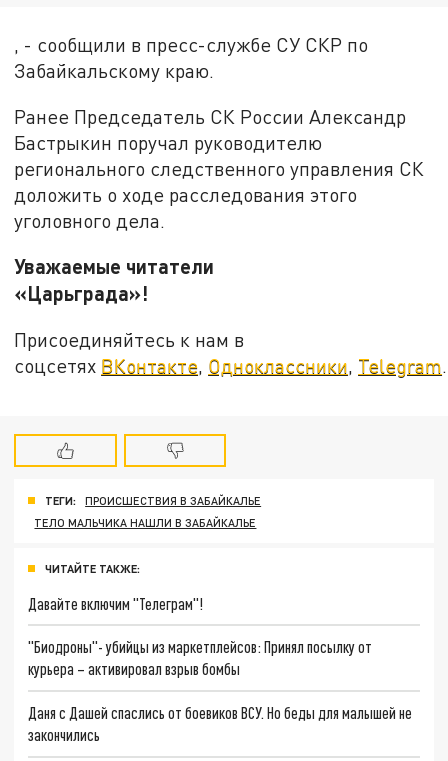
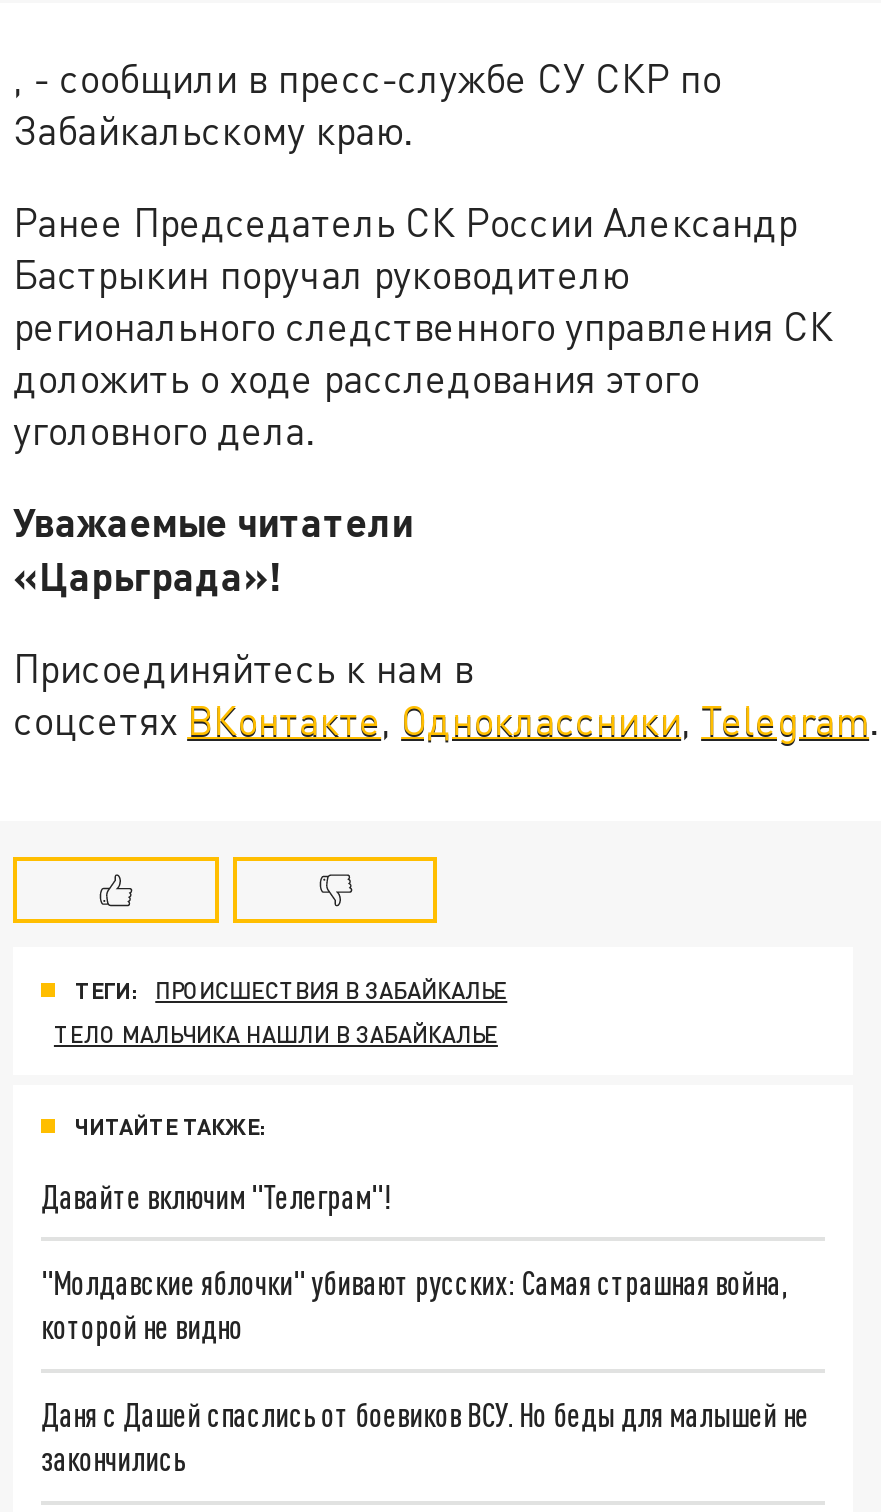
[28,637,372,678] "Биодроны"- убийцы из маркетплейсов: Принял посылку от | курьера – активировал взрыв бомбы -> [41,1263,787,1345] "Молдавские яблочки" убивают русских: Самая страшная война, | которой не видно

